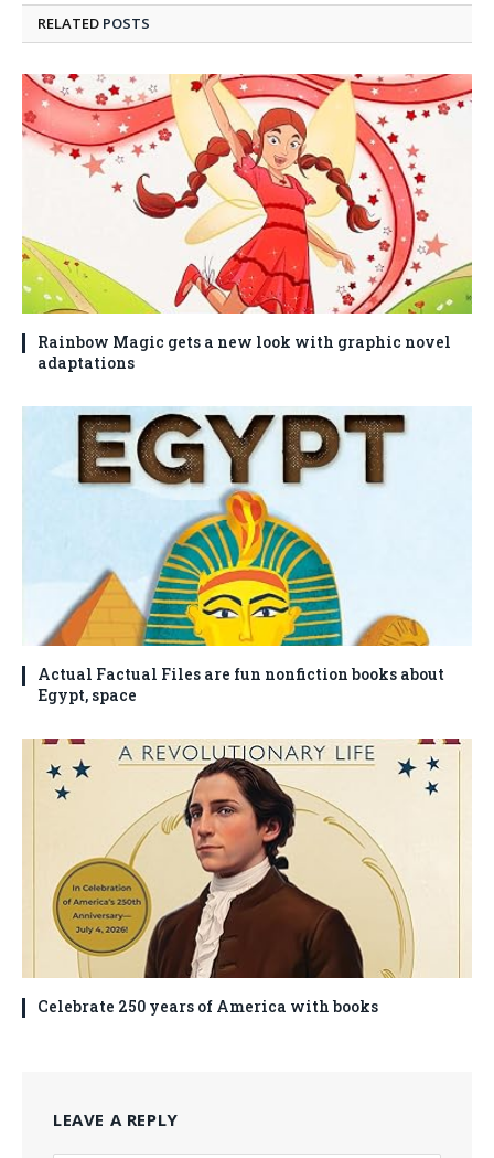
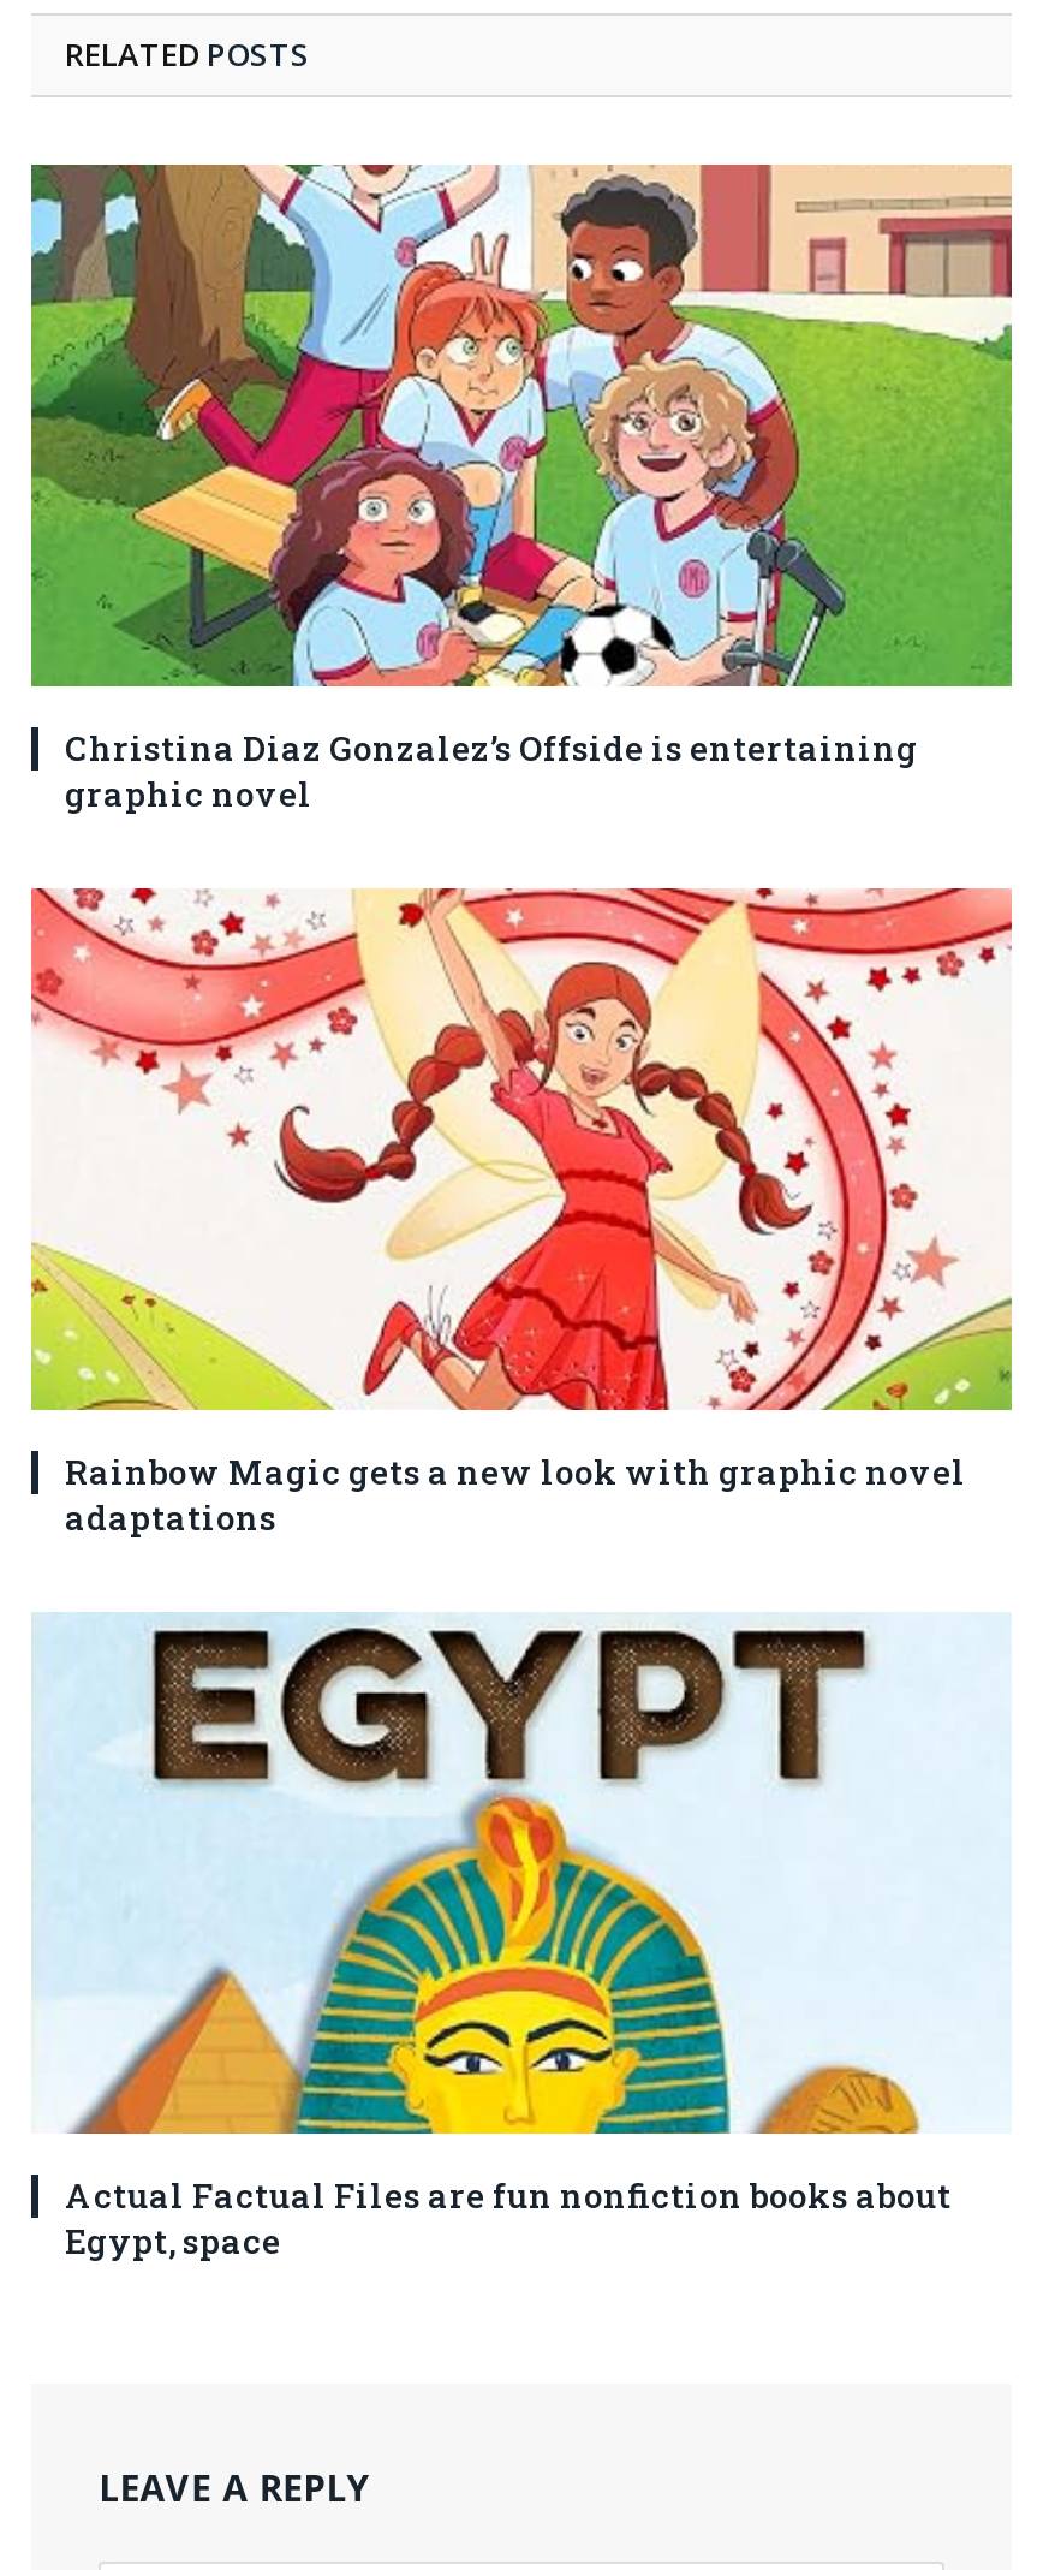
none -> [29,161,1014,816] [image] | Christina Diaz Gonzalez’s Offside is entertaining | graphic novel
moved [20,72,474,706] -> [26,882,1017,2263]: [image] | Rainbow Magic gets a new look with graphic novel | adaptations | Actual Factual Files are fun nonfiction books about | Egypt, space
[22,737,471,1017] [image] | Celebrate 250 years of America with books -> none

